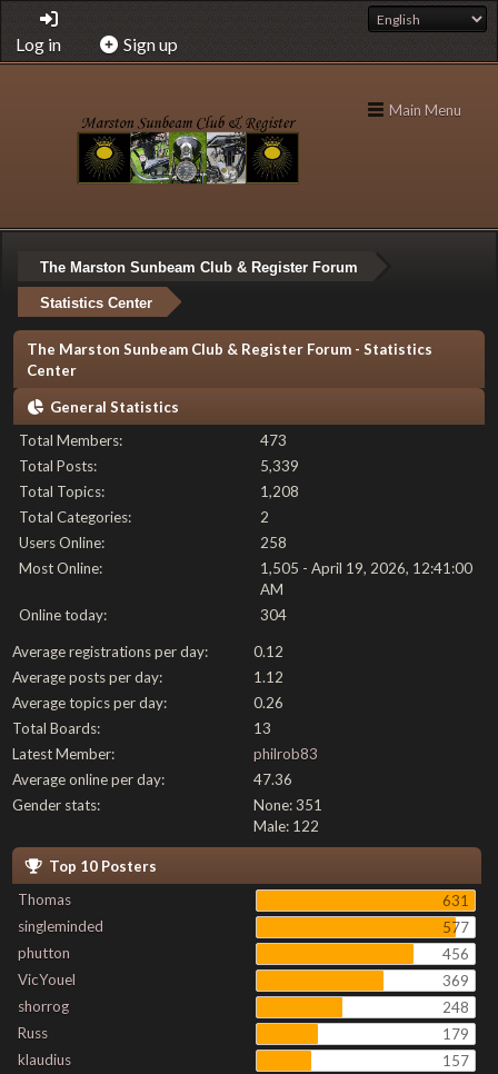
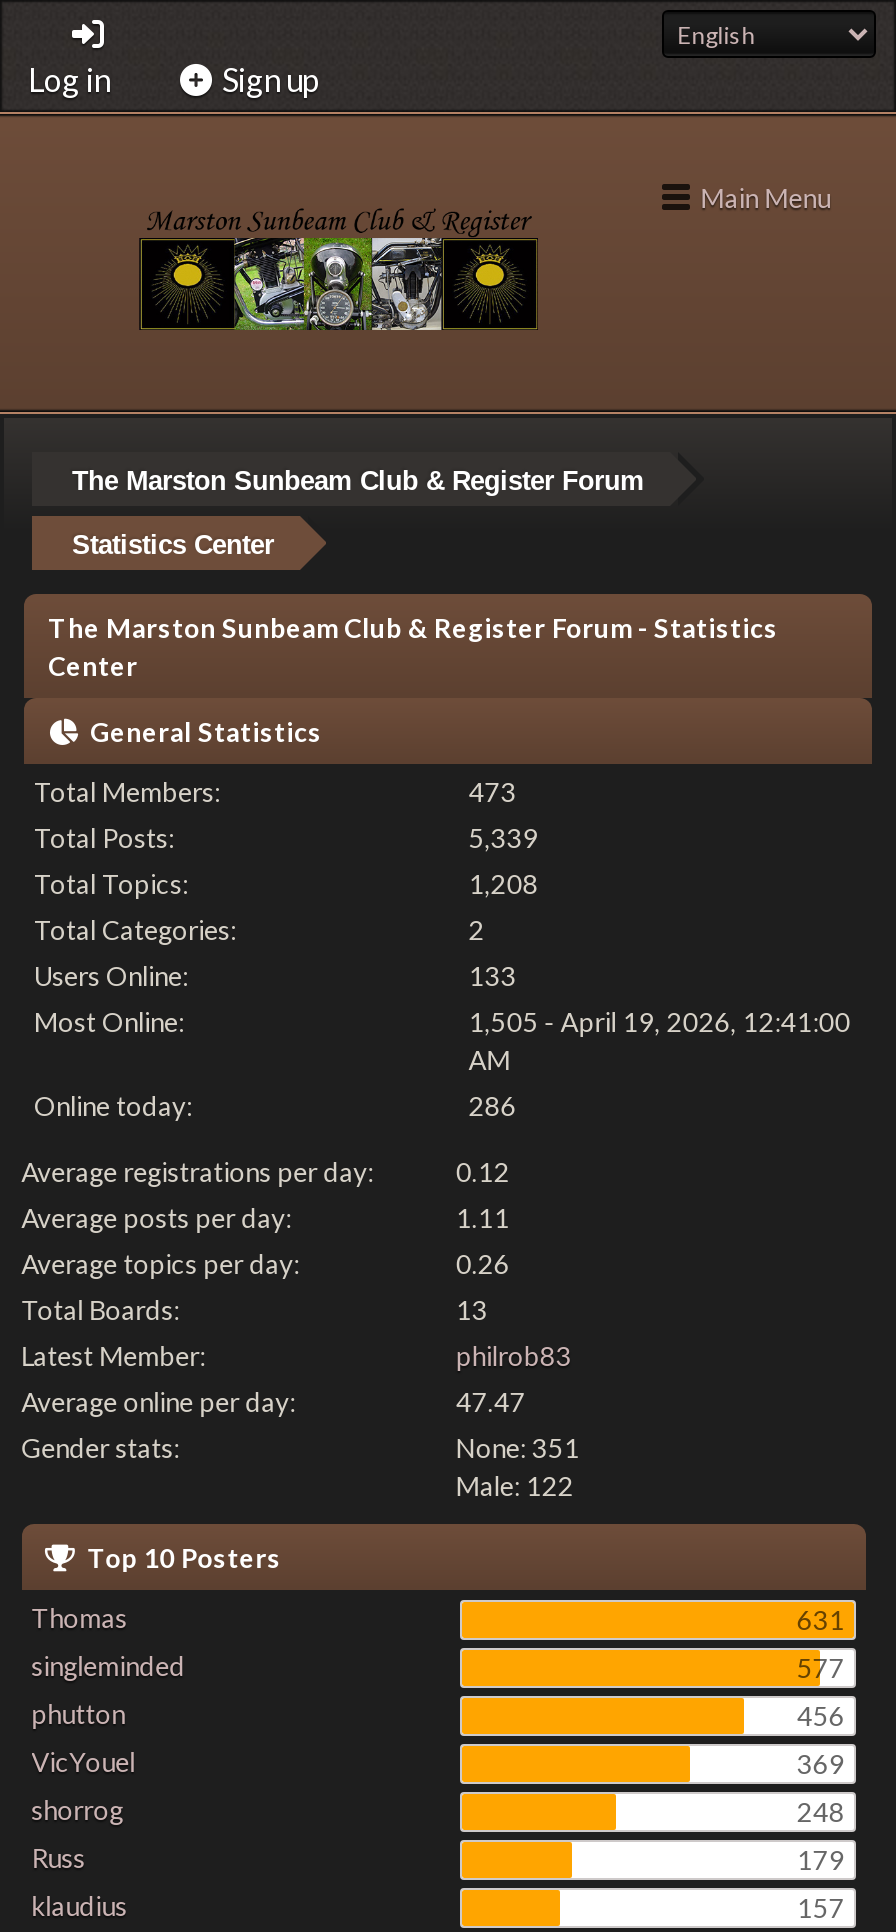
[260,533,287,551] 258 -> [468,959,516,991] 133
[260,605,287,623] 304 -> [468,1089,516,1121] 286
[253,668,283,686] 1.12 -> [456,1201,510,1233] 1.11
[253,770,292,788] 47.36 -> [456,1385,526,1417] 47.47

